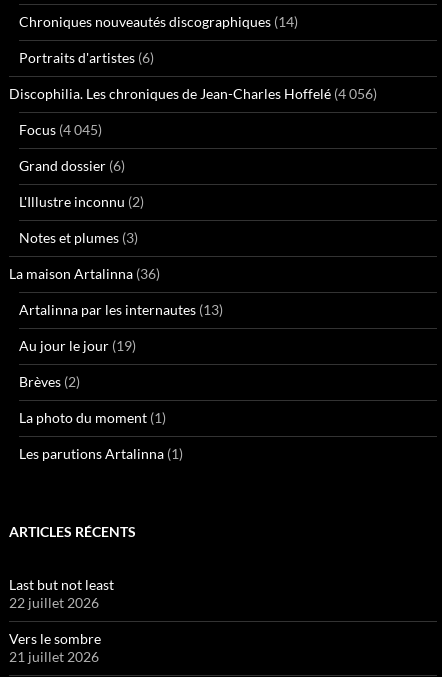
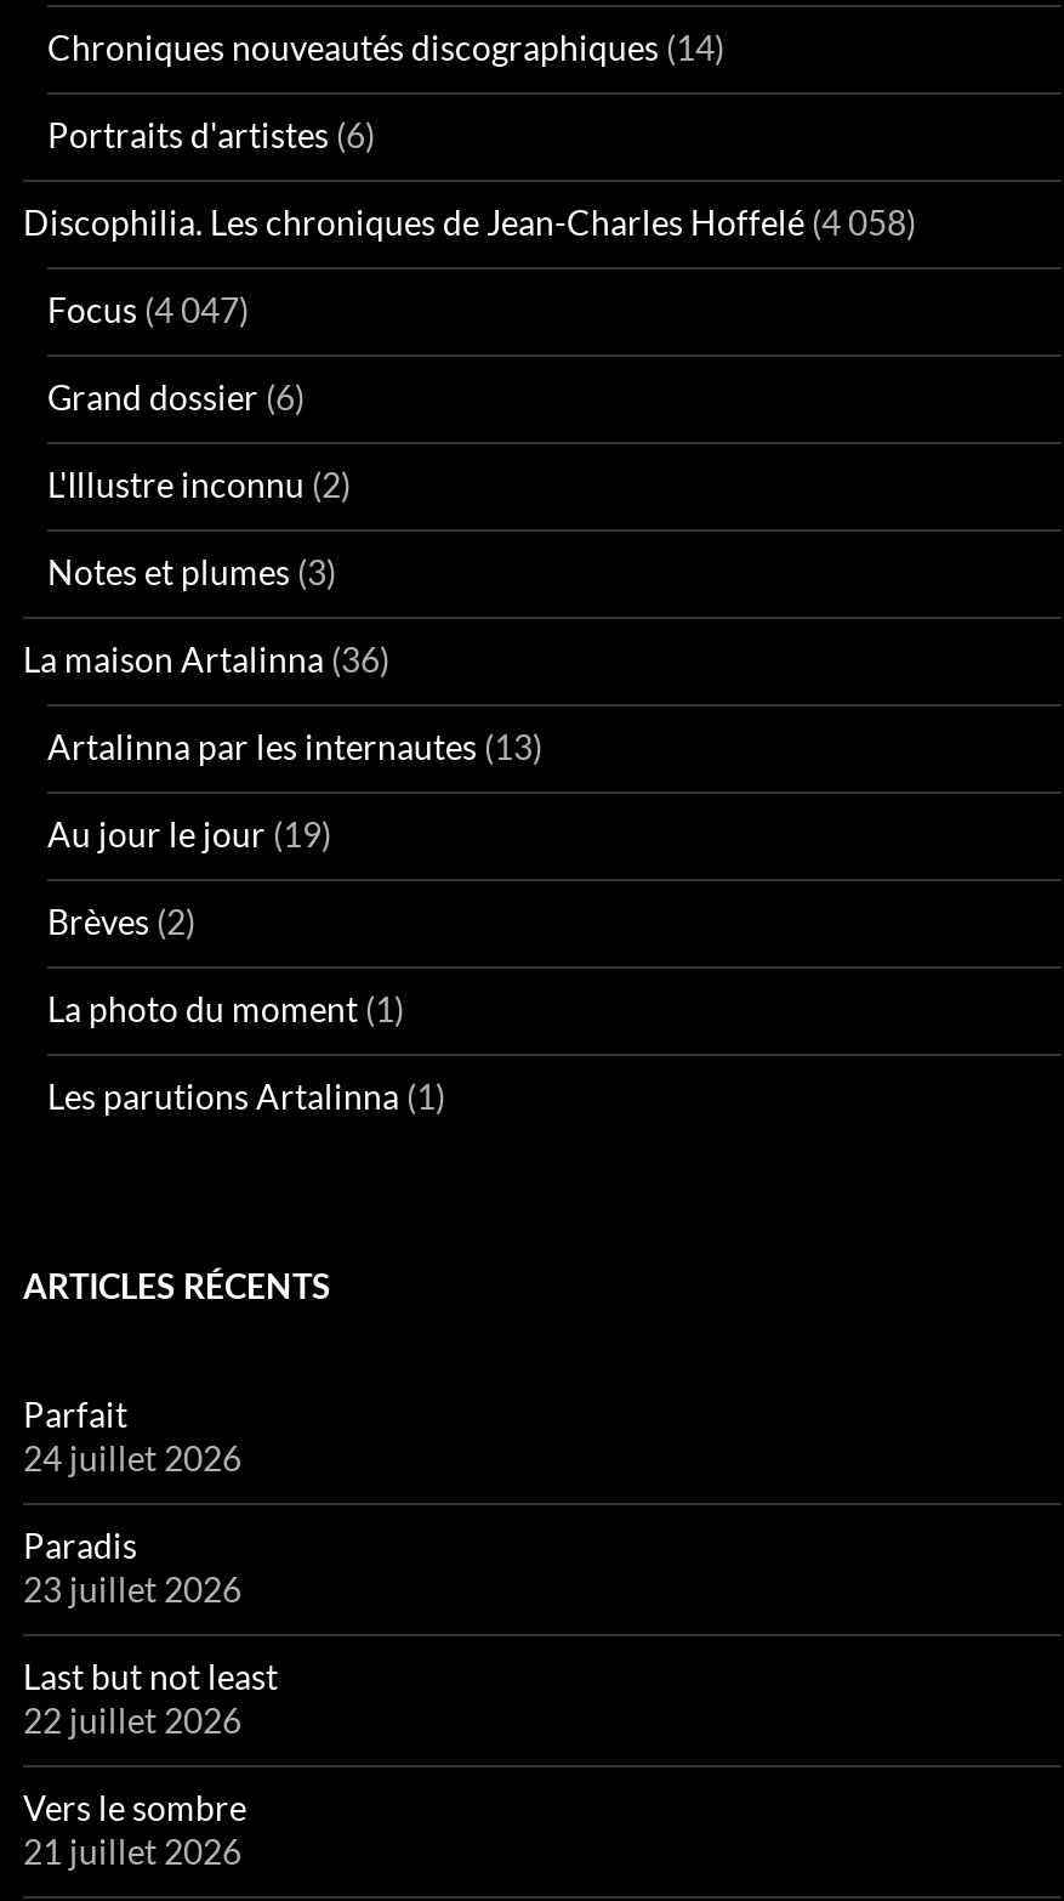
[9,85,377,102] Discophilia. Les chroniques de Jean-Charles Hoffelé (4 056) -> [23,202,916,243] Discophilia. Les chroniques de Jean-Charles Hoffelé (4 058)
[19,121,102,138] Focus (4 045) -> [47,289,249,330] Focus (4 047)
none -> [23,1394,241,1610] Parfait | 24 juillet 2026 | Paradis | 23 juillet 2026

